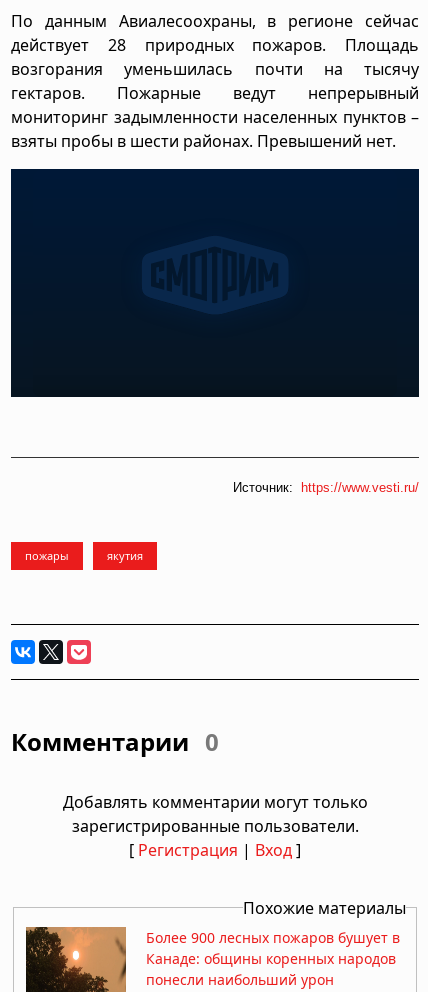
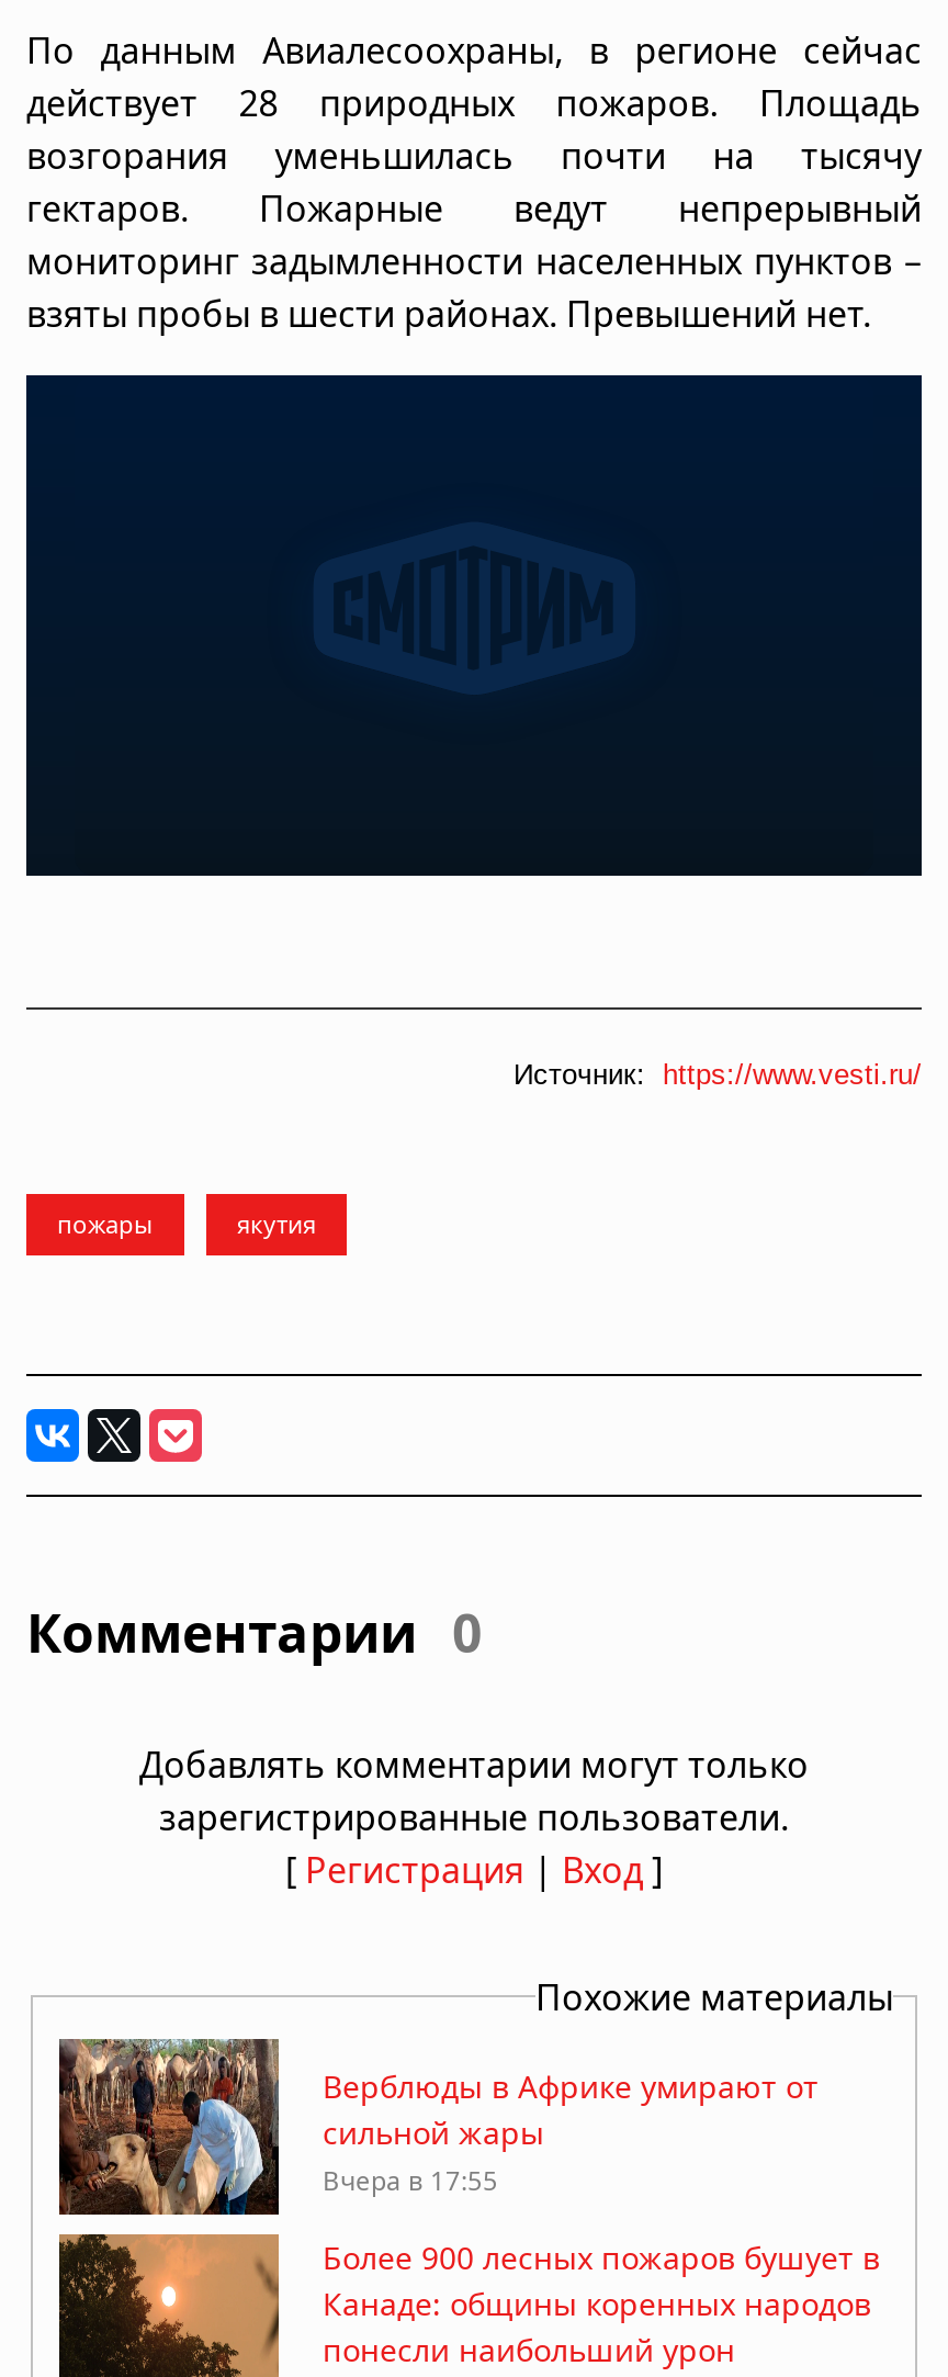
none -> [57,2037,819,2217] [image] | Верблюды в Африке умирают от | сильной жары | Вчера в 17:55

